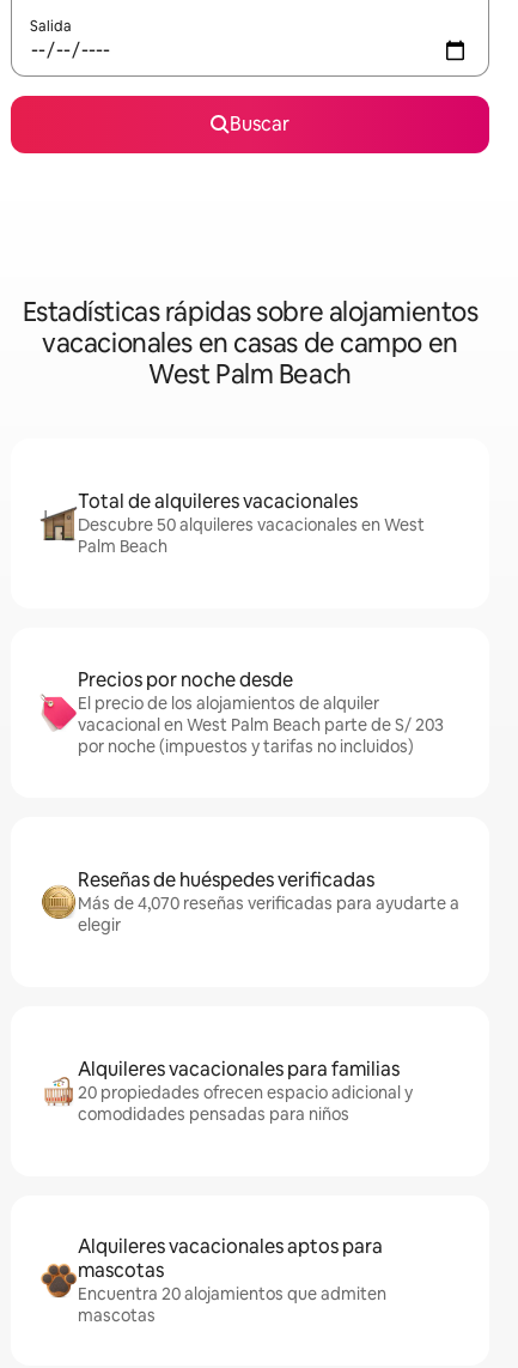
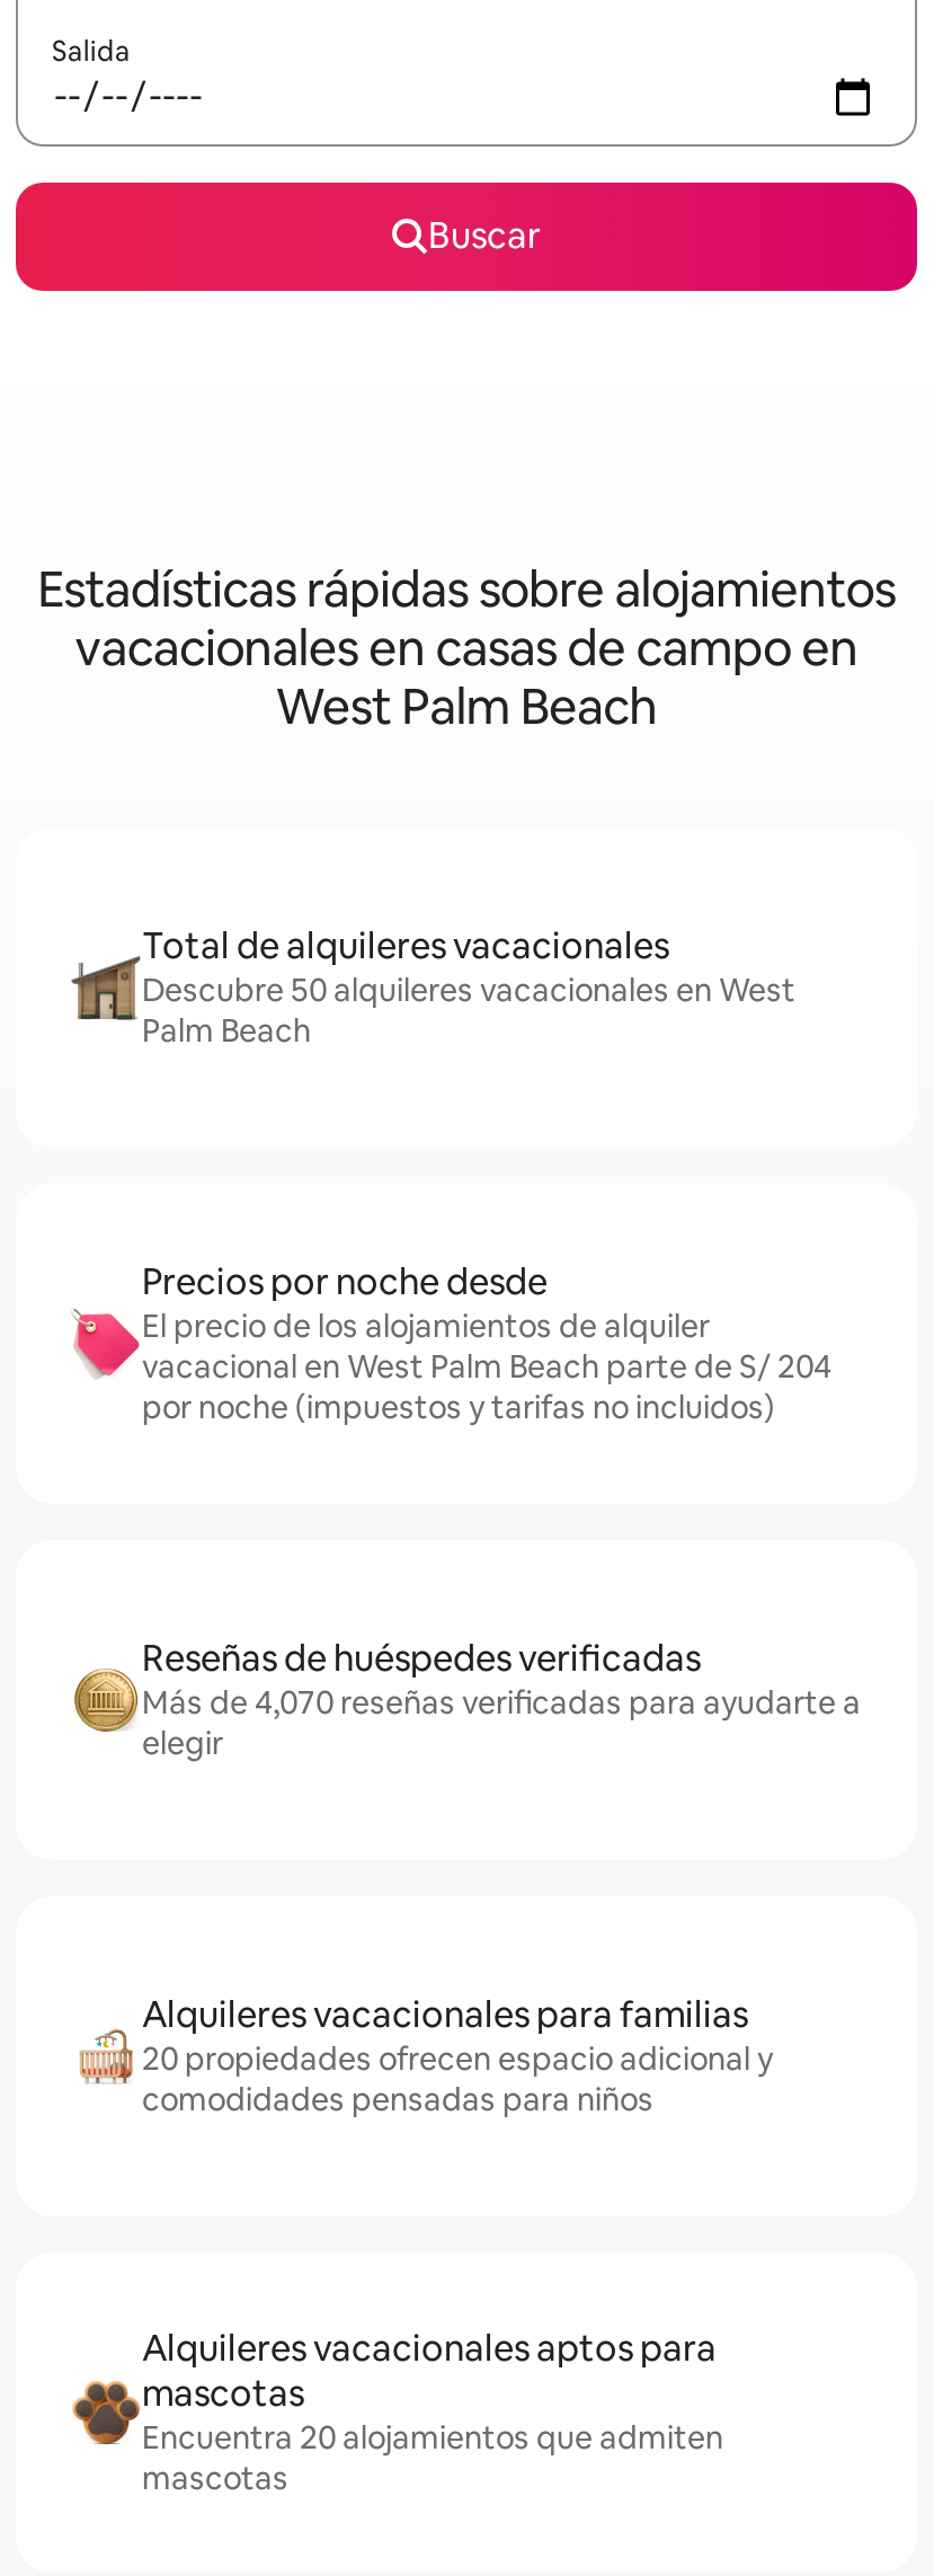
[78,714,444,736] vacacional en West Palm Beach parte de S/ 203 -> [142,1346,831,1387] vacacional en West Palm Beach parte de S/ 204

